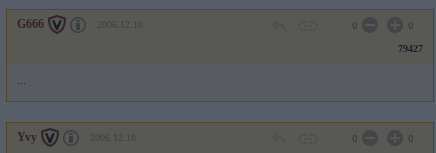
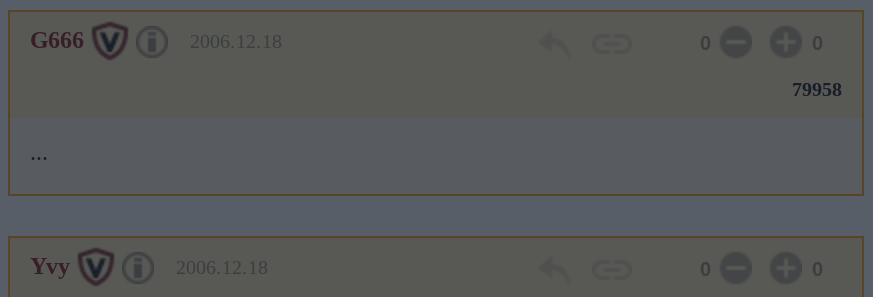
[398,43,423,54] 79427 -> [792,78,842,100] 79958

